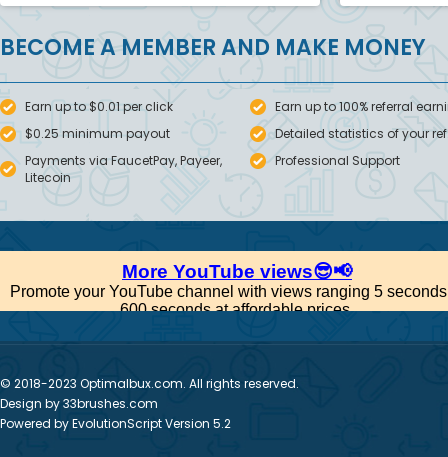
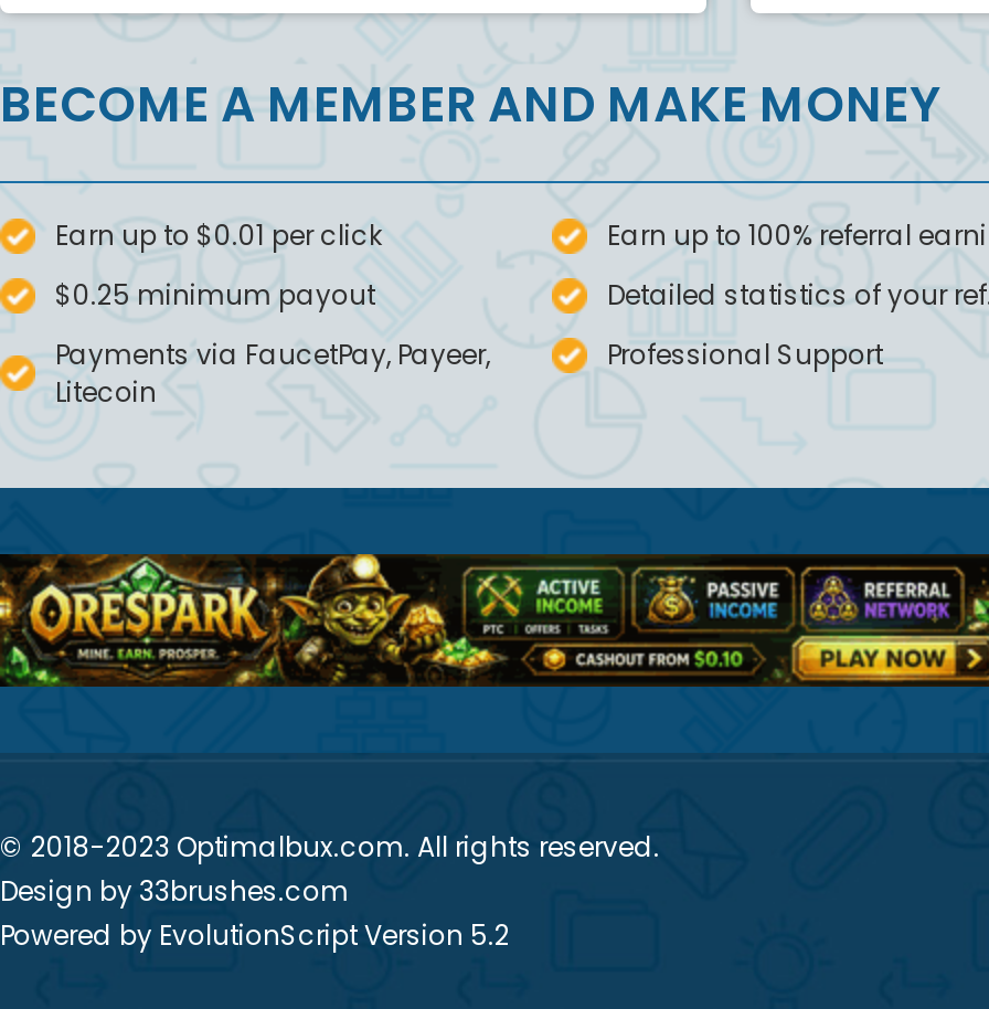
[3,250,445,312] [image] -> [7,552,982,689] [image]

